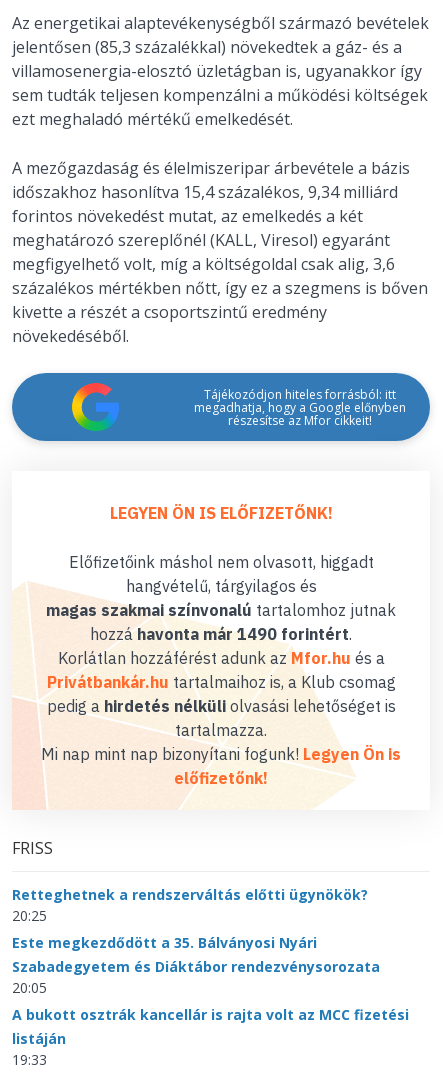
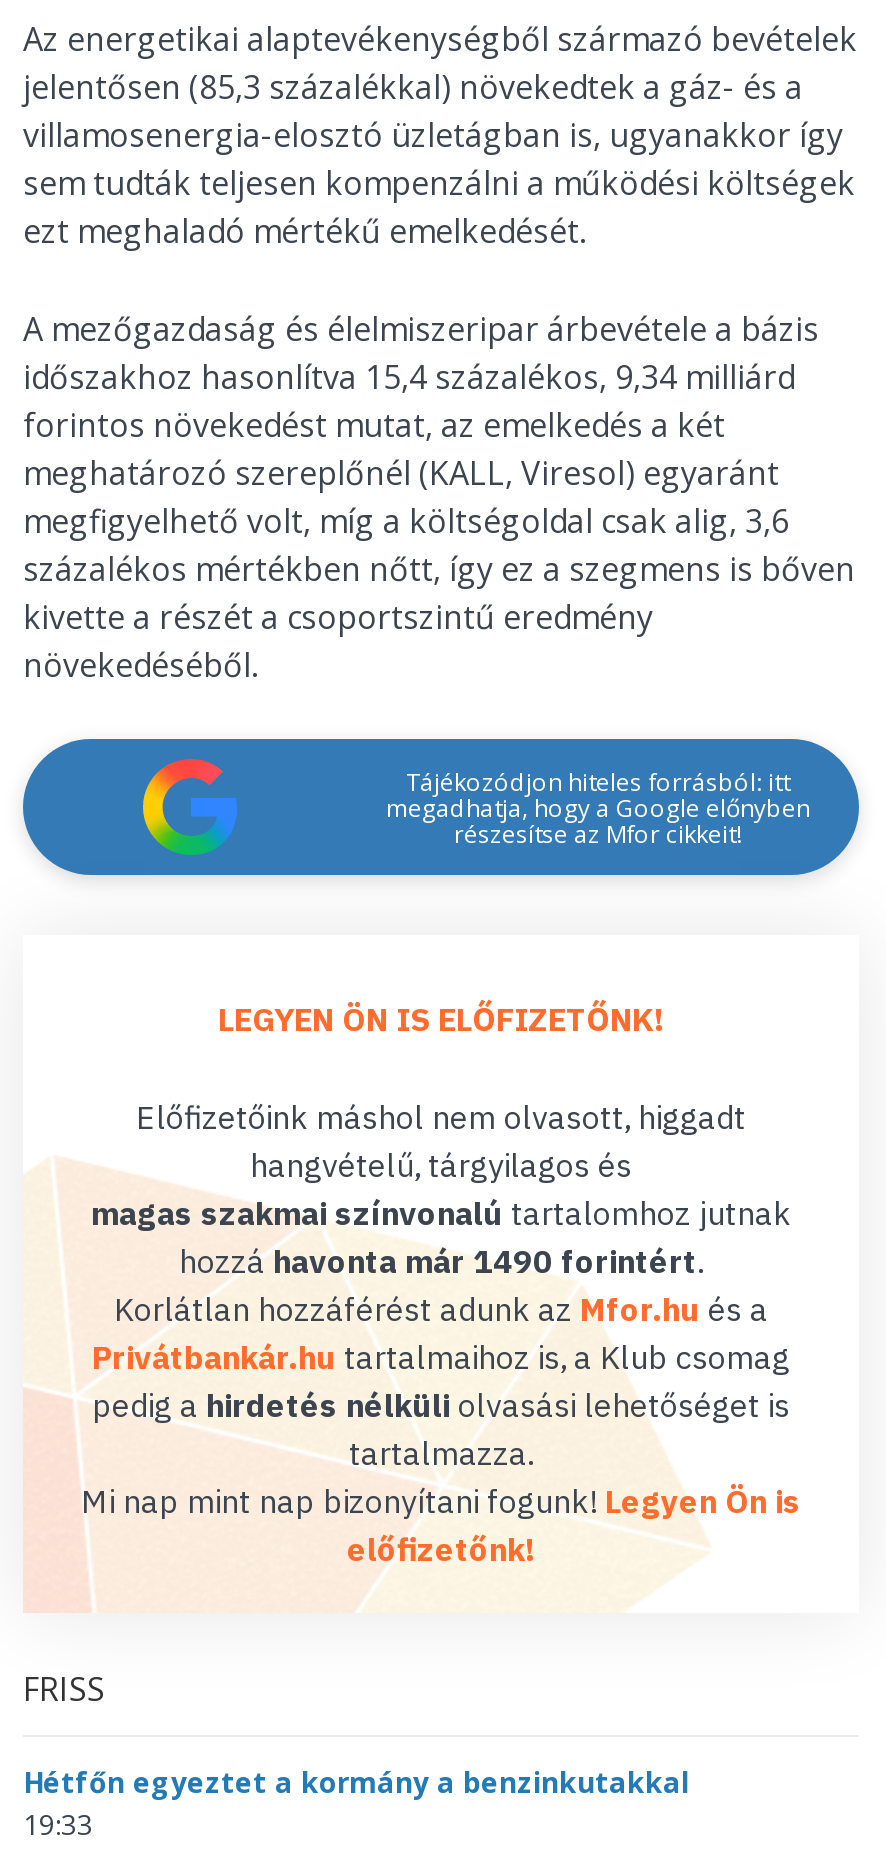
[12,885,409,1048] Retteghetnek a rendszerváltás előtti ügynökök? | 20:25 | Este megkezdődött a 35. Bálványosi Nyári | Szabadegyetem és Diáktábor rendezvénysorozata | 20:05 | A bukott osztrák kancellár is rajta volt az MCC fizetési | listáján -> [23,1763,689,1801] Hétfőn egyeztet a kormány a benzinkutakkal

